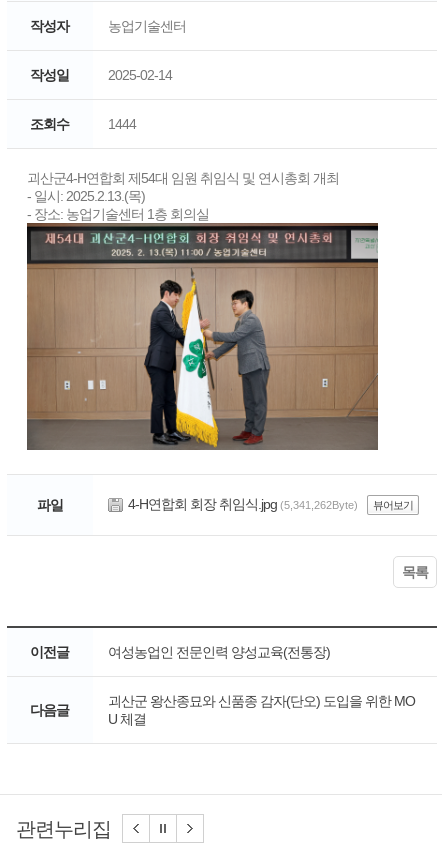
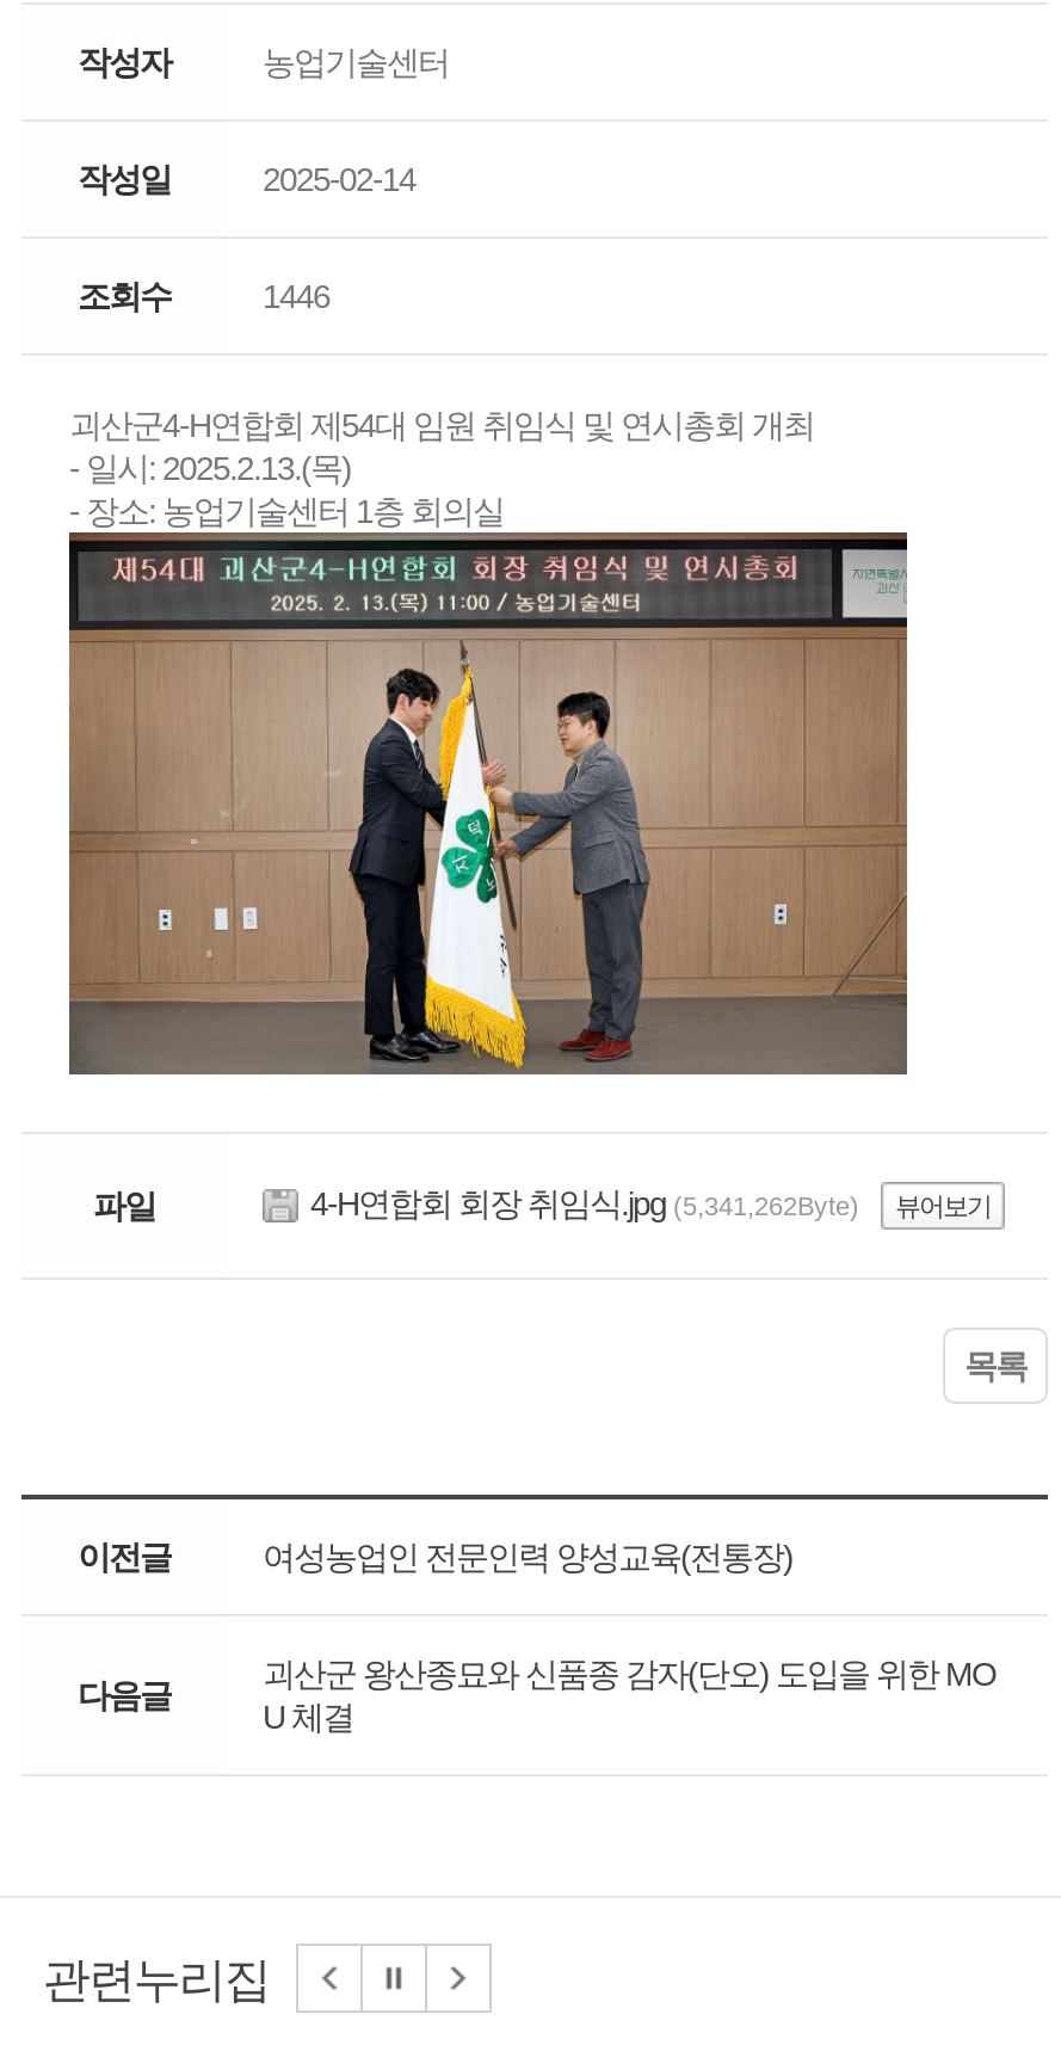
[108,116,136,132] 1444 -> [263,277,329,315] 1446

